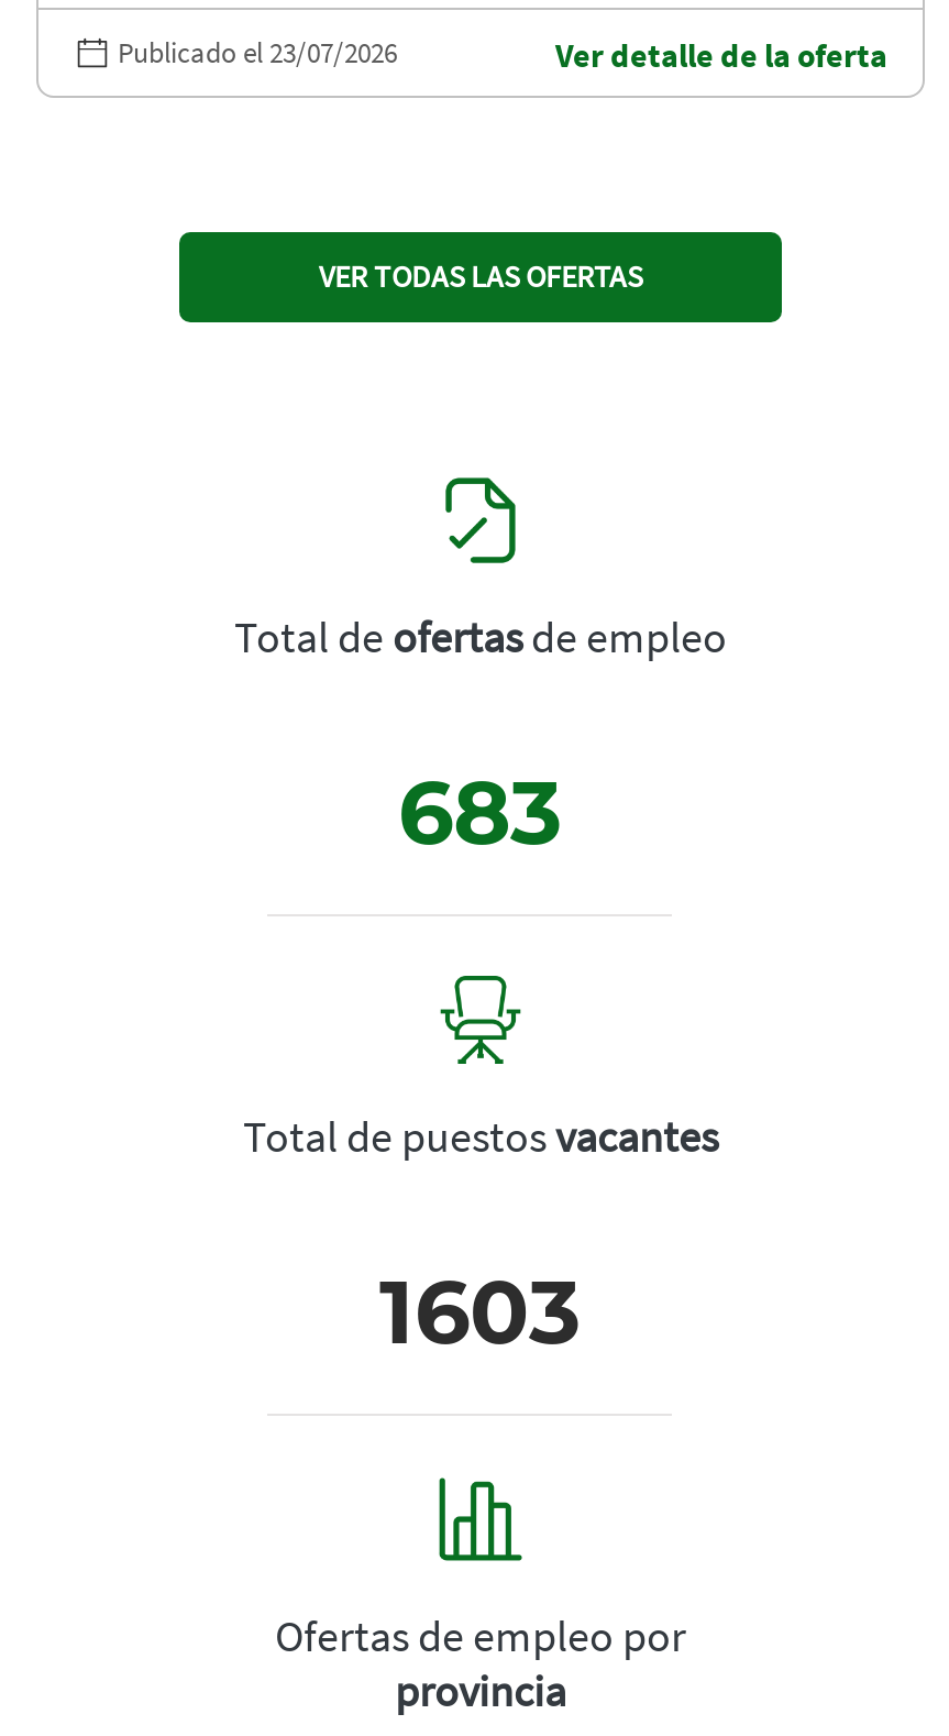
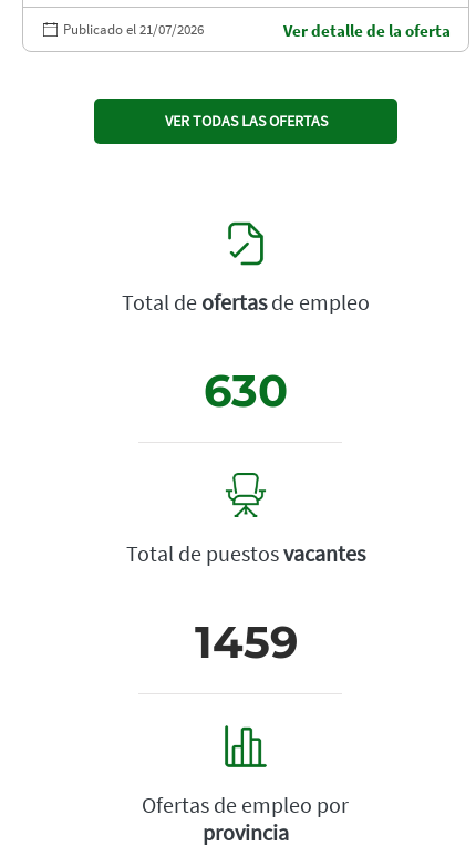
[118,34,397,71] Publicado el 23/07/2026 -> [63,20,204,39] Publicado el 21/07/2026
[398,758,563,866] 683 -> [204,363,288,417] 630
[379,1258,582,1366] 1603 -> [194,614,297,669] 1459

